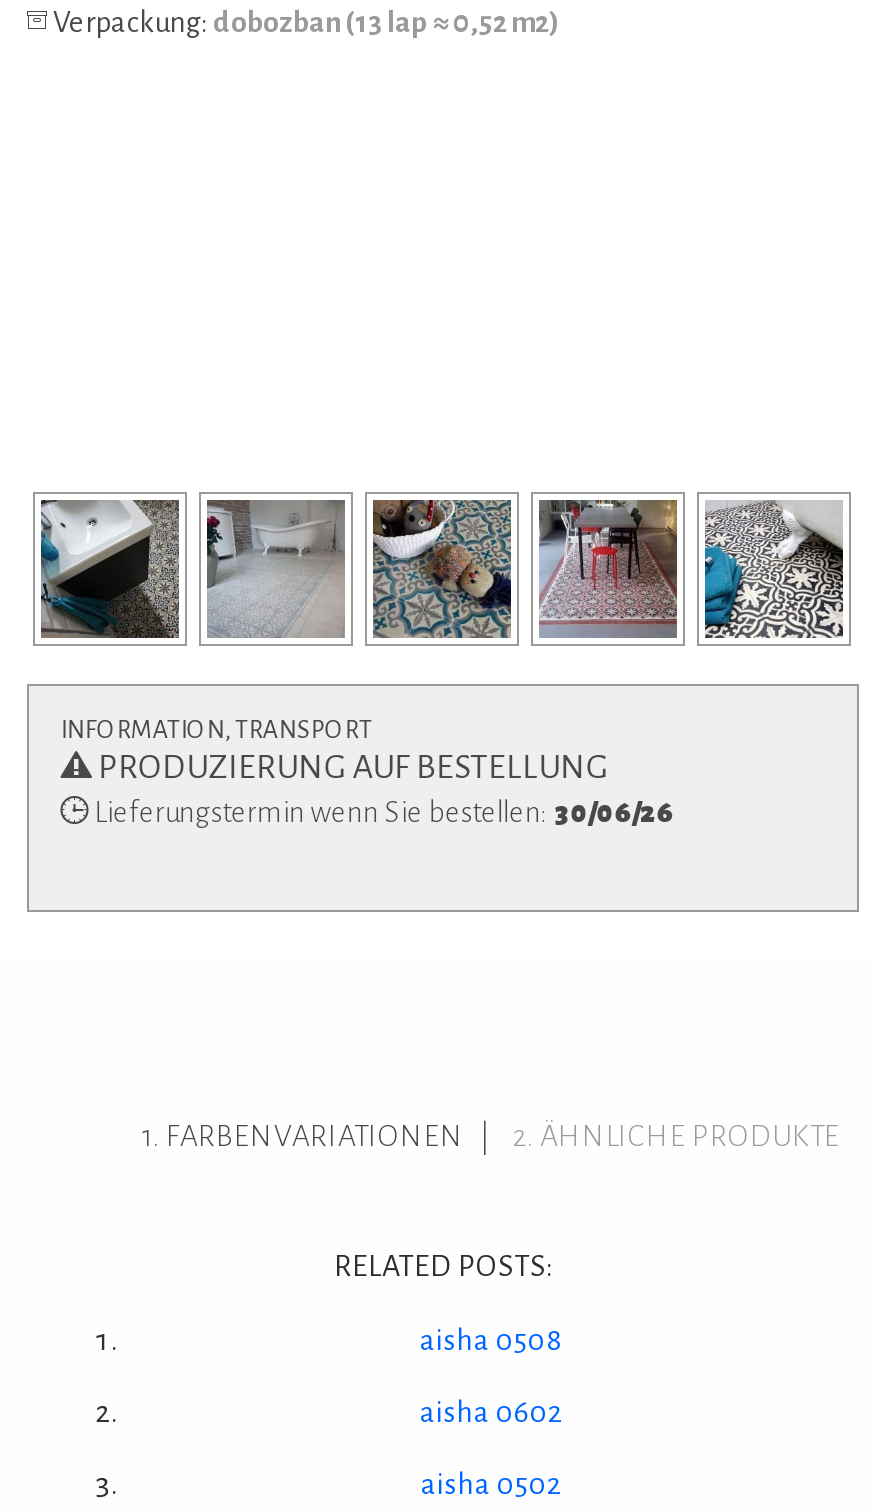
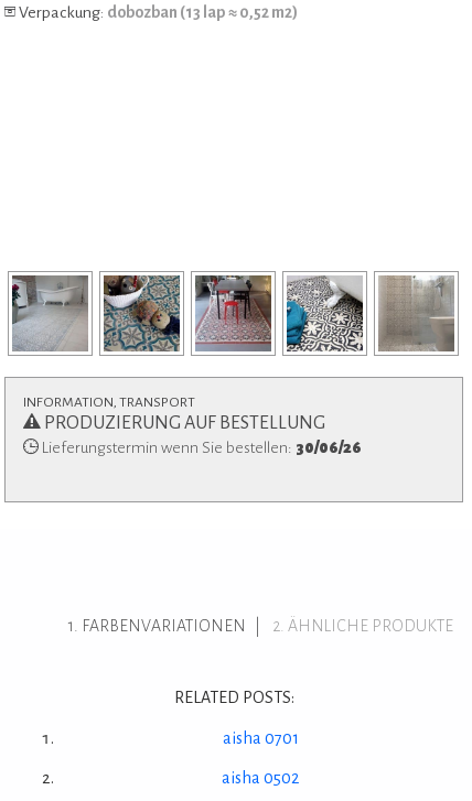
[39,500,179,638] [image] -> [11,275,88,351] [image]
[207,500,345,638] [image] -> [103,274,181,353] [image]
[371,500,513,638] [image] -> [194,275,272,351] [image]
[539,500,677,638] [image] -> [286,275,363,351] [image]
[703,500,843,638] [image] -> [377,275,454,351] [image]
[420,1323,562,1427] aisha 0508 | aisha 0602 -> [222,729,298,747] aisha 0701

